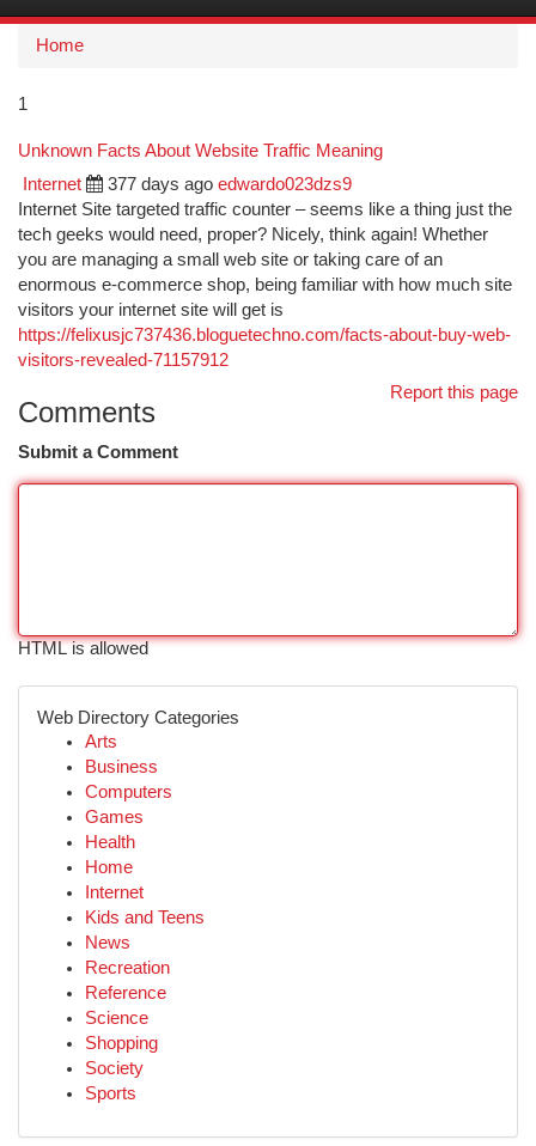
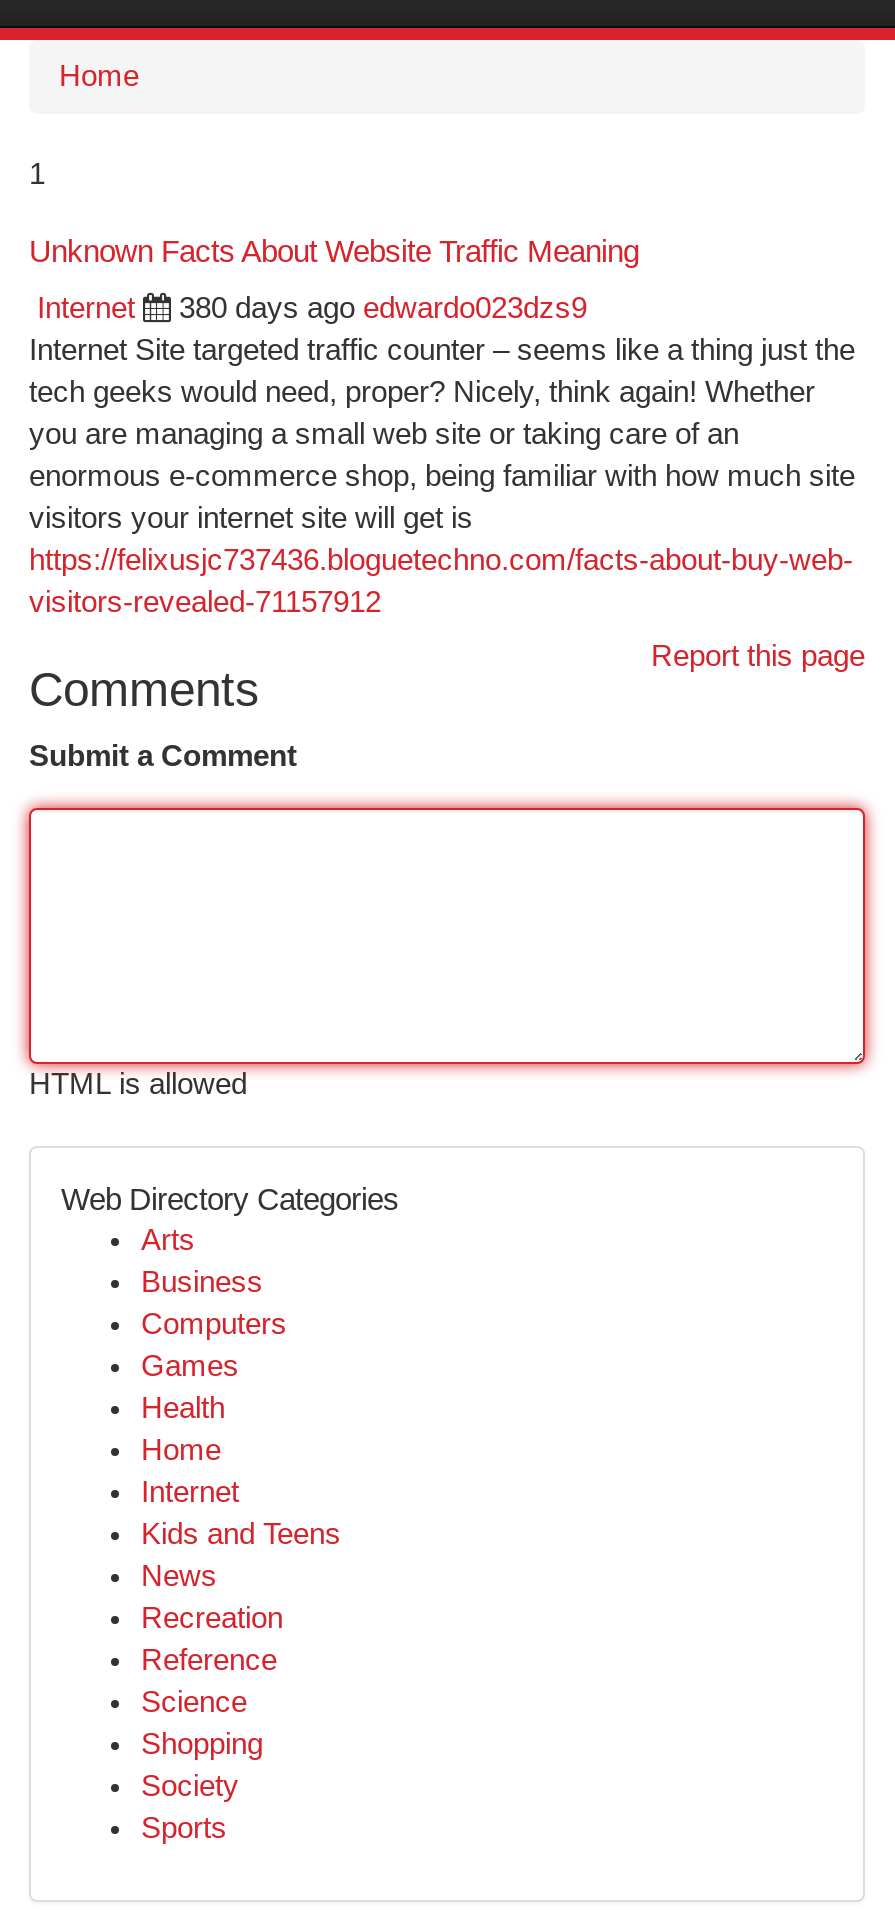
[108,175,352,194] 377 days ago edwardo023dzs9 -> [179,292,587,324] 380 days ago edwardo023dzs9

